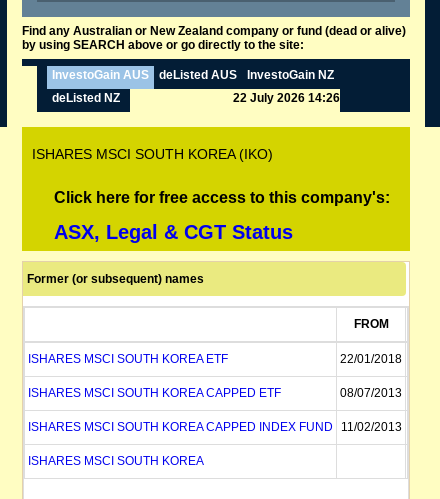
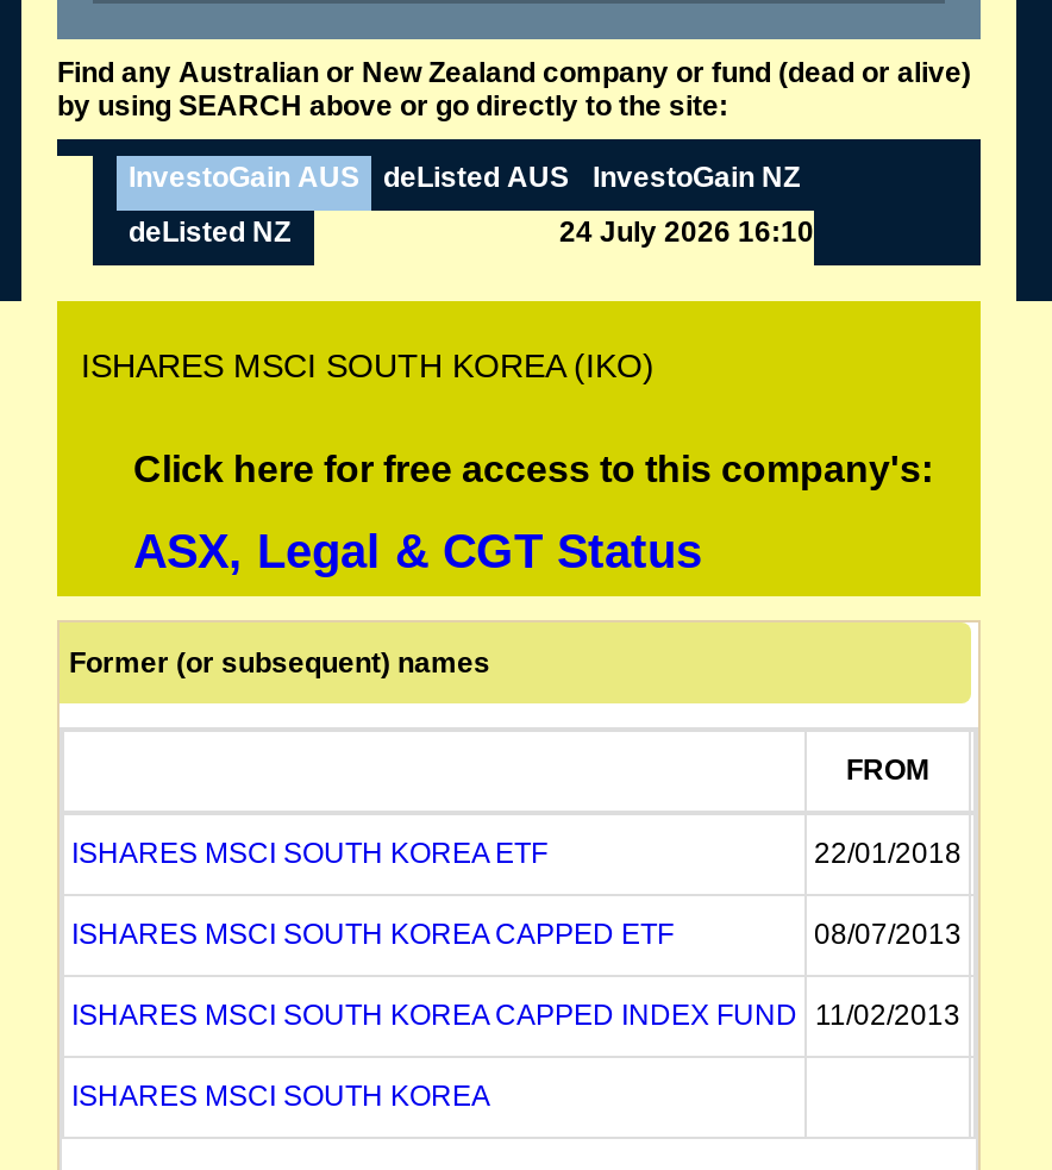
[233,91,340,105] 22 July 2026 14:26 -> [559,215,814,249] 24 July 2026 16:10

